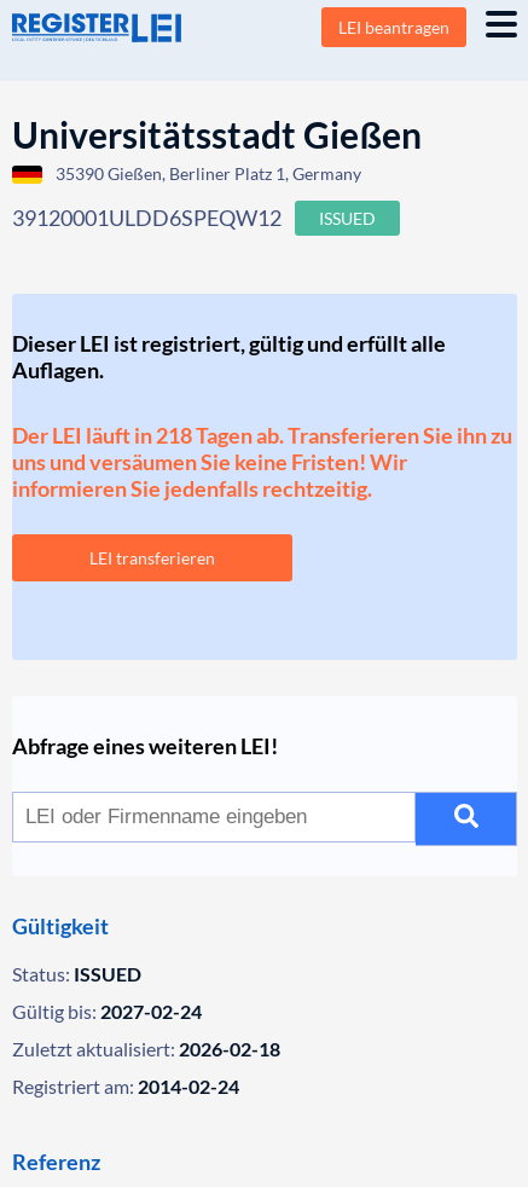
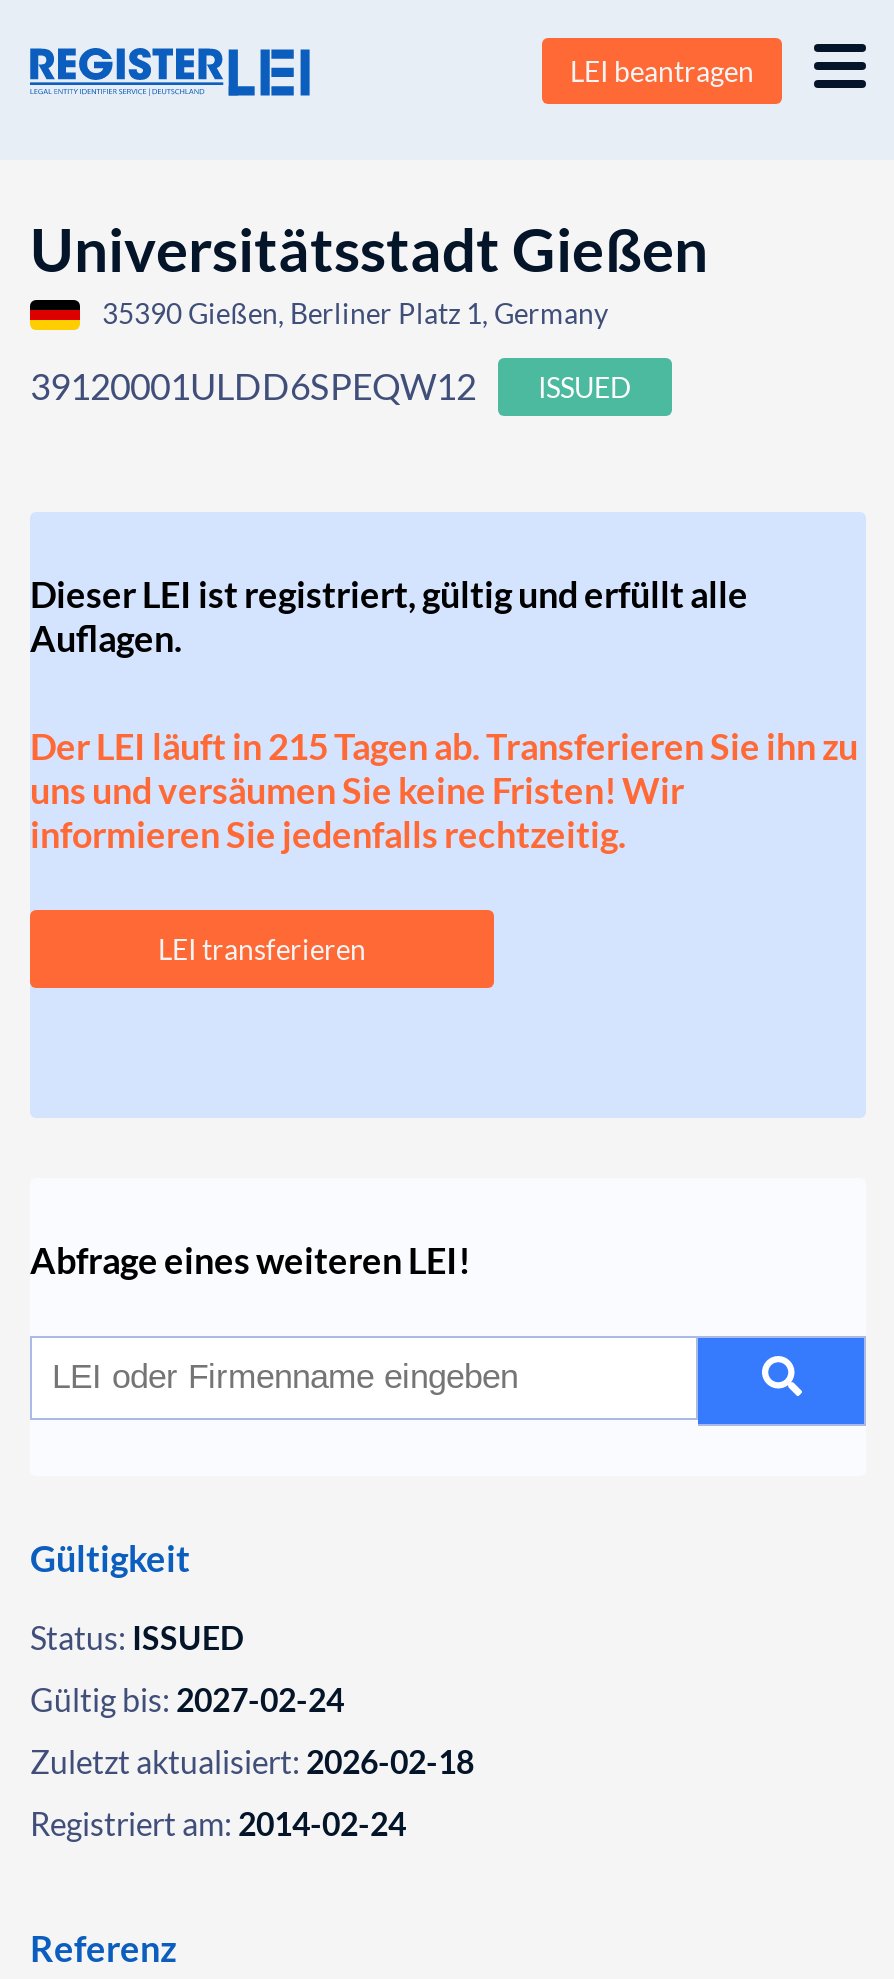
[12,422,512,448] Der LEI läuft in 218 Tagen ab. Transferieren Sie ihn zu -> [30,724,858,768] Der LEI läuft in 215 Tagen ab. Transferieren Sie ihn zu

